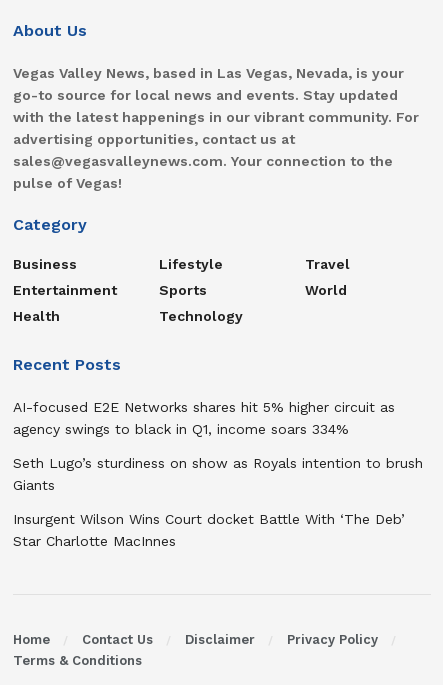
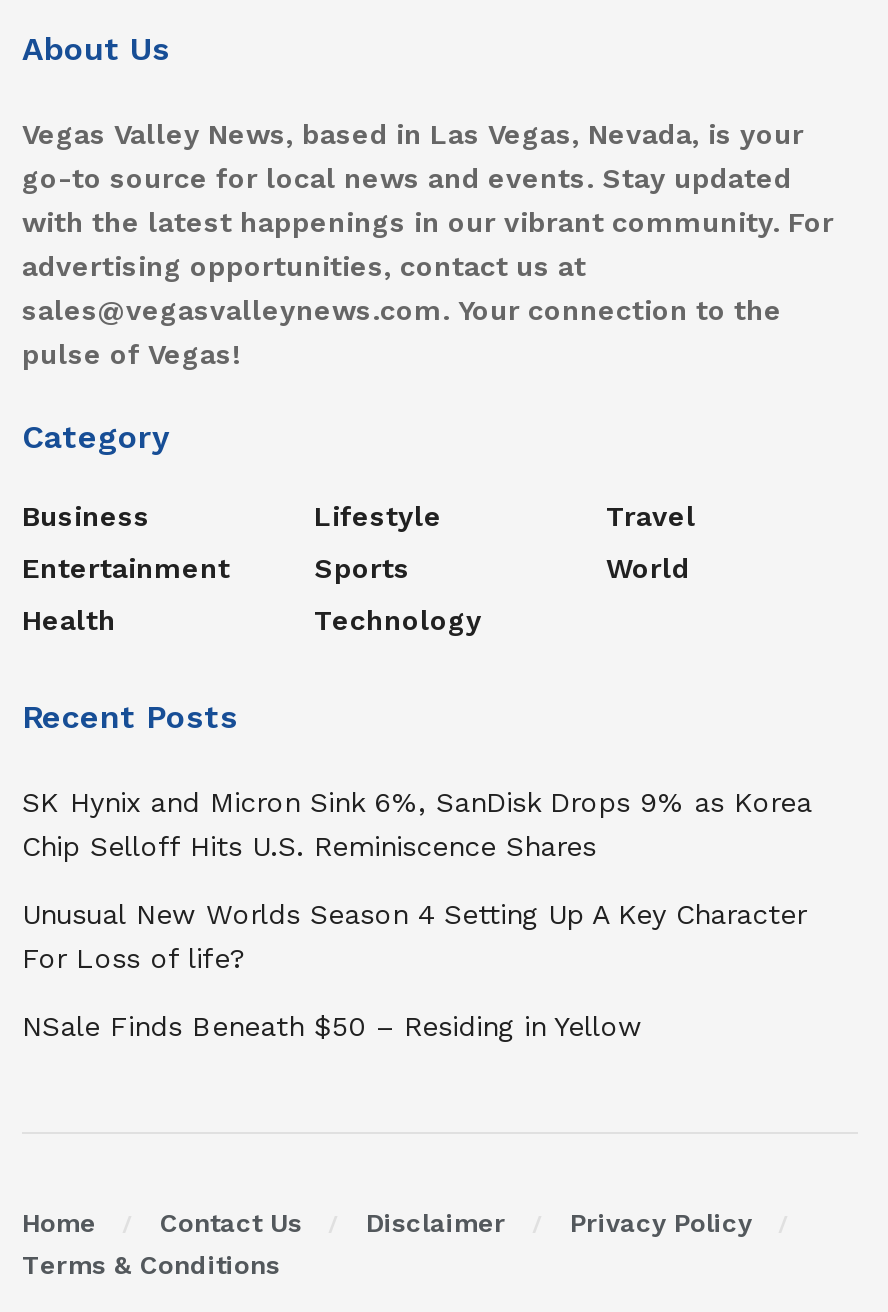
[13,399,395,437] AI-focused E2E Networks shares hit 5% higher circuit as | agency swings to black in Q1, income soars 334% -> [22,785,812,861] SK Hynix and Micron Sink 6%, SanDisk Drops 9% as Korea | Chip Selloff Hits U.S. Reminiscence Shares
[13,455,423,493] Seth Lugo’s sturdiness on show as Royals intention to brush | Giants -> [22,897,806,973] Unusual New Worlds Season 4 Setting Up A Key Character | For Loss of life?
[13,511,405,549] Insurgent Wilson Wins Court docket Battle With ‘The Deb’ | Star Charlotte MacInnes -> [22,1009,642,1041] NSale Finds Beneath $50 – Residing in Yellow

